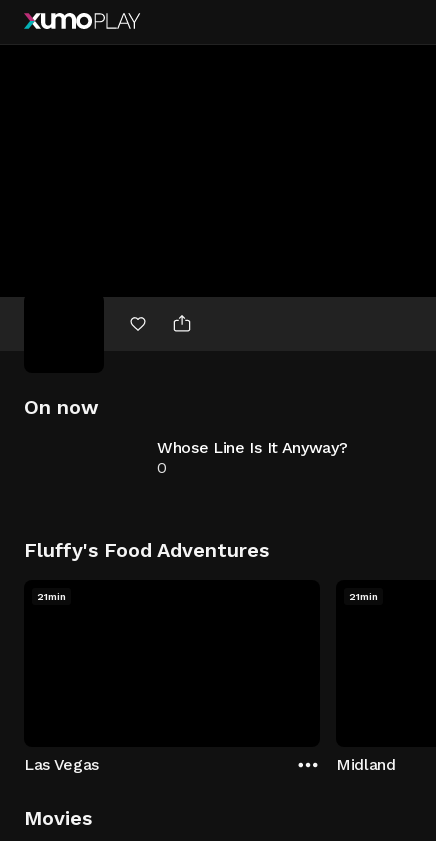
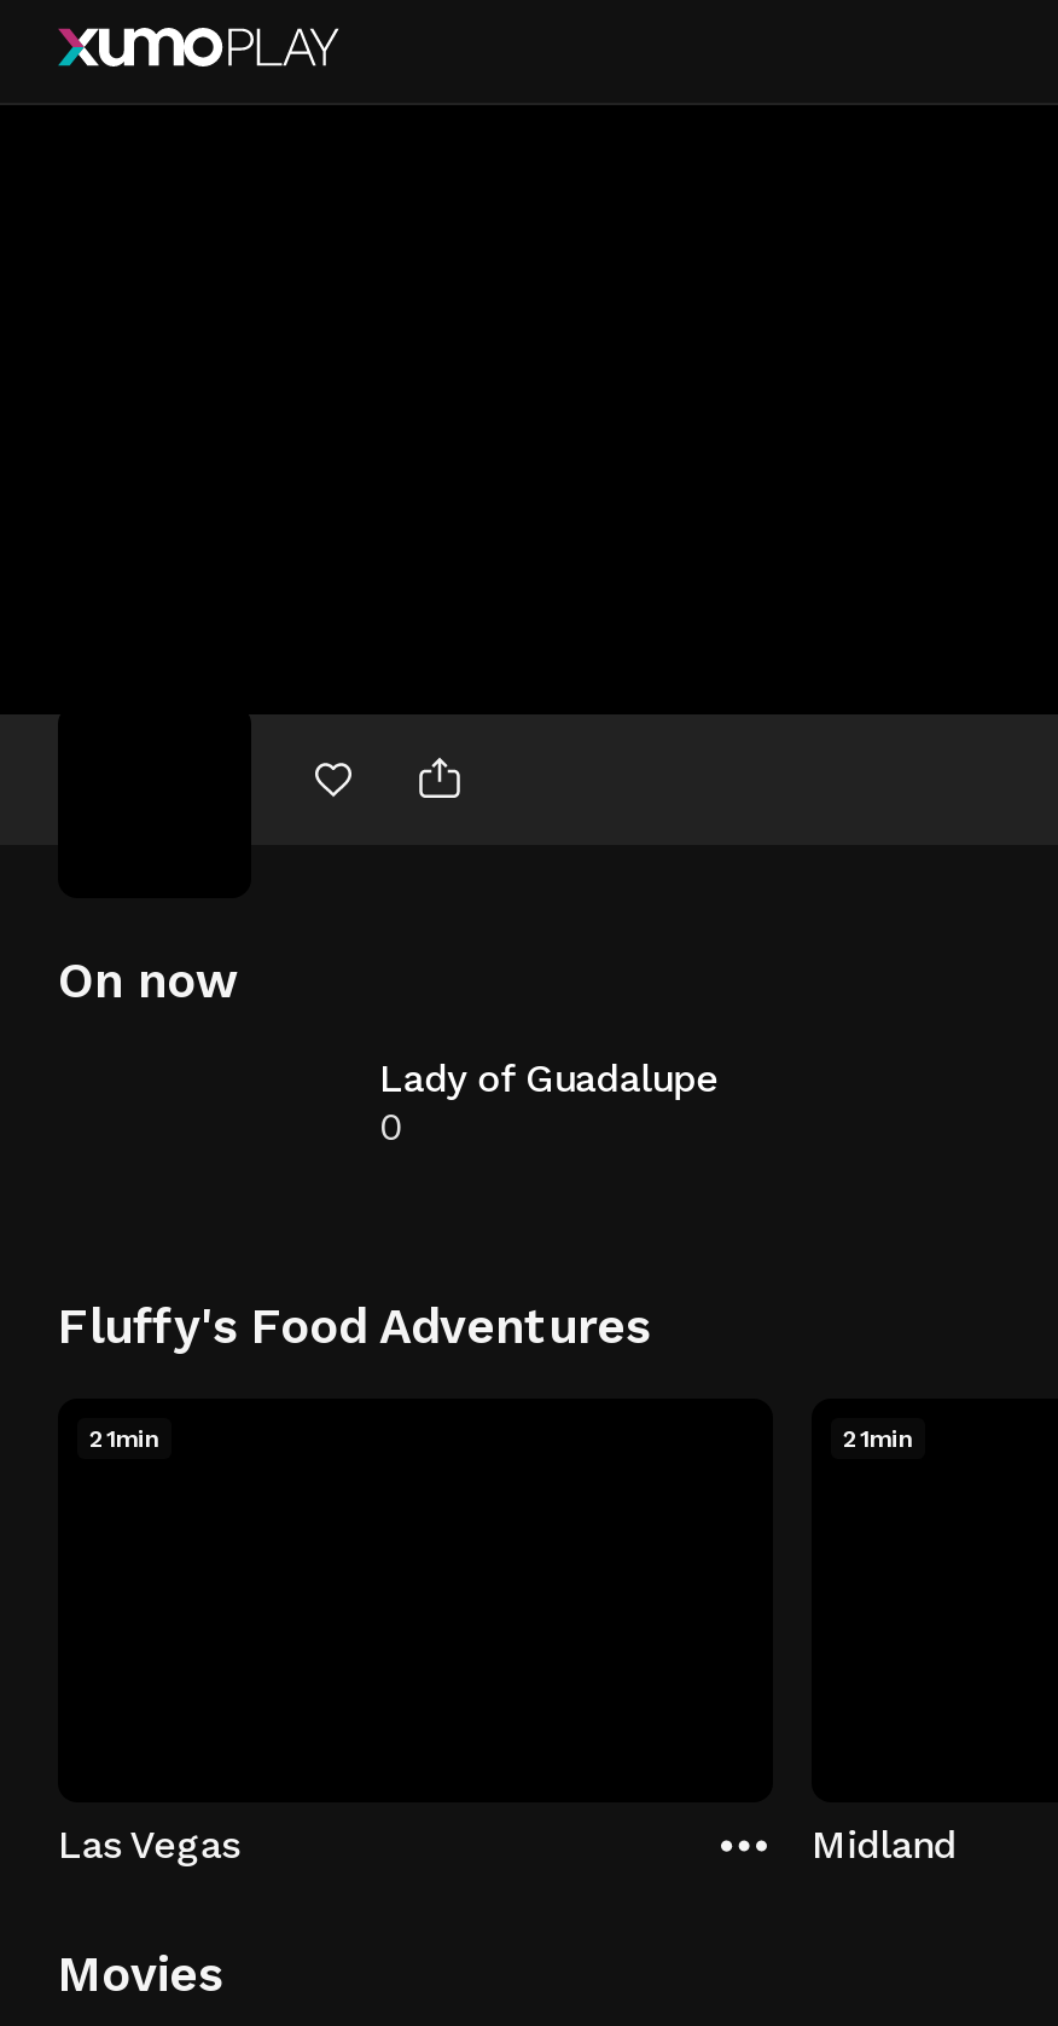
[157,438,347,457] Whose Line Is It Anyway? -> [379,1055,719,1101] Lady of Guadalupe

